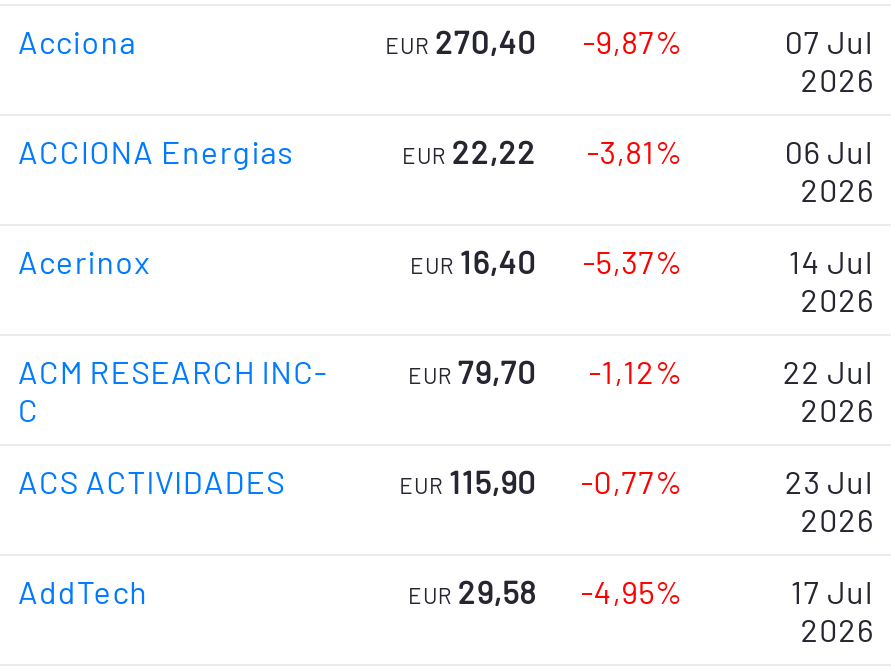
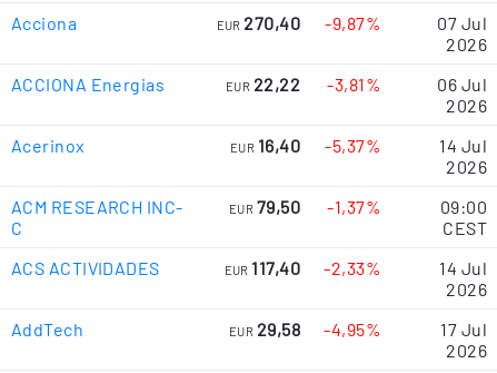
[408,352,874,428] EUR 79,70 | -1,12% | 22 Jul | 2026 -> [229,196,487,238] EUR 79,50 | -1,37% | 09:00 | CEST
[399,462,536,500] EUR 115,90 -> [224,257,300,278] EUR 117,40
[581,462,684,500] -0,77% -> [324,257,381,278] -2,33%
[785,462,874,500] 23 Jul -> [440,257,487,278] 14 Jul

